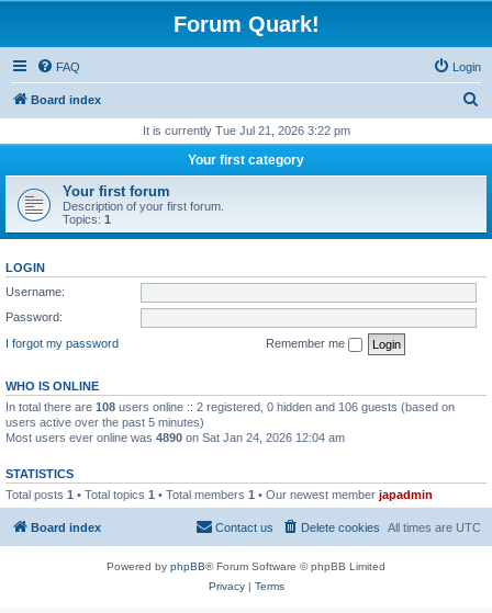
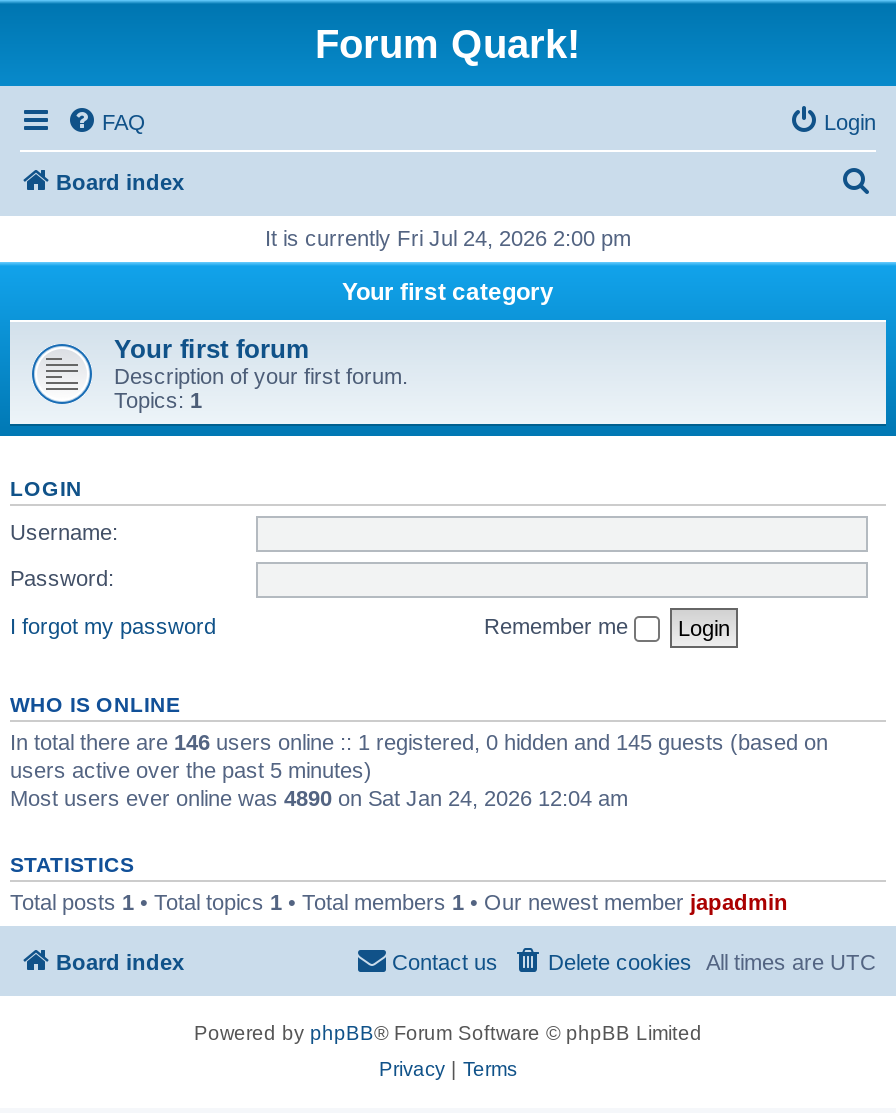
[142,124,350,137] It is currently Tue Jul 21, 2026 3:22 pm -> [265,226,631,250] It is currently Fri Jul 24, 2026 2:00 pm
[5,400,455,413] In total there are 108 users online :: 2 registered, 0 hidden and 106 guests (based on -> [10,729,828,753] In total there are 146 users online :: 1 registered, 0 hidden and 145 guests (based on

